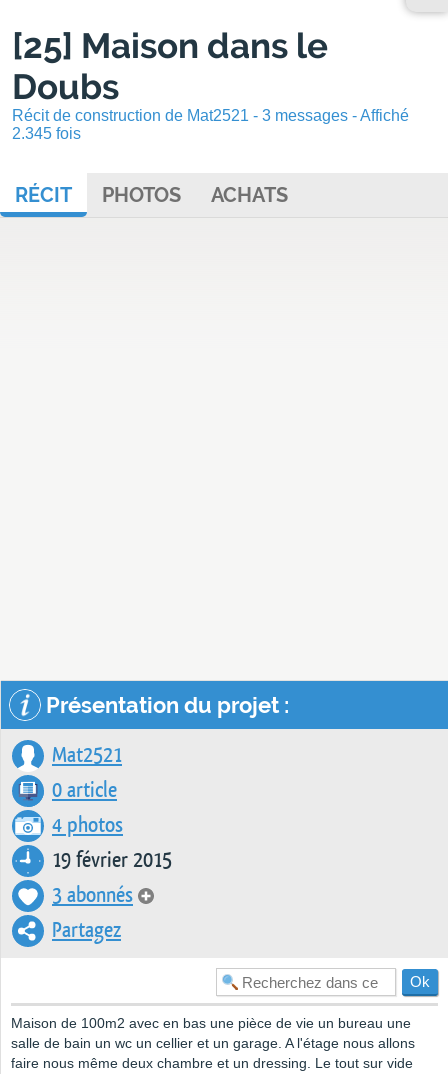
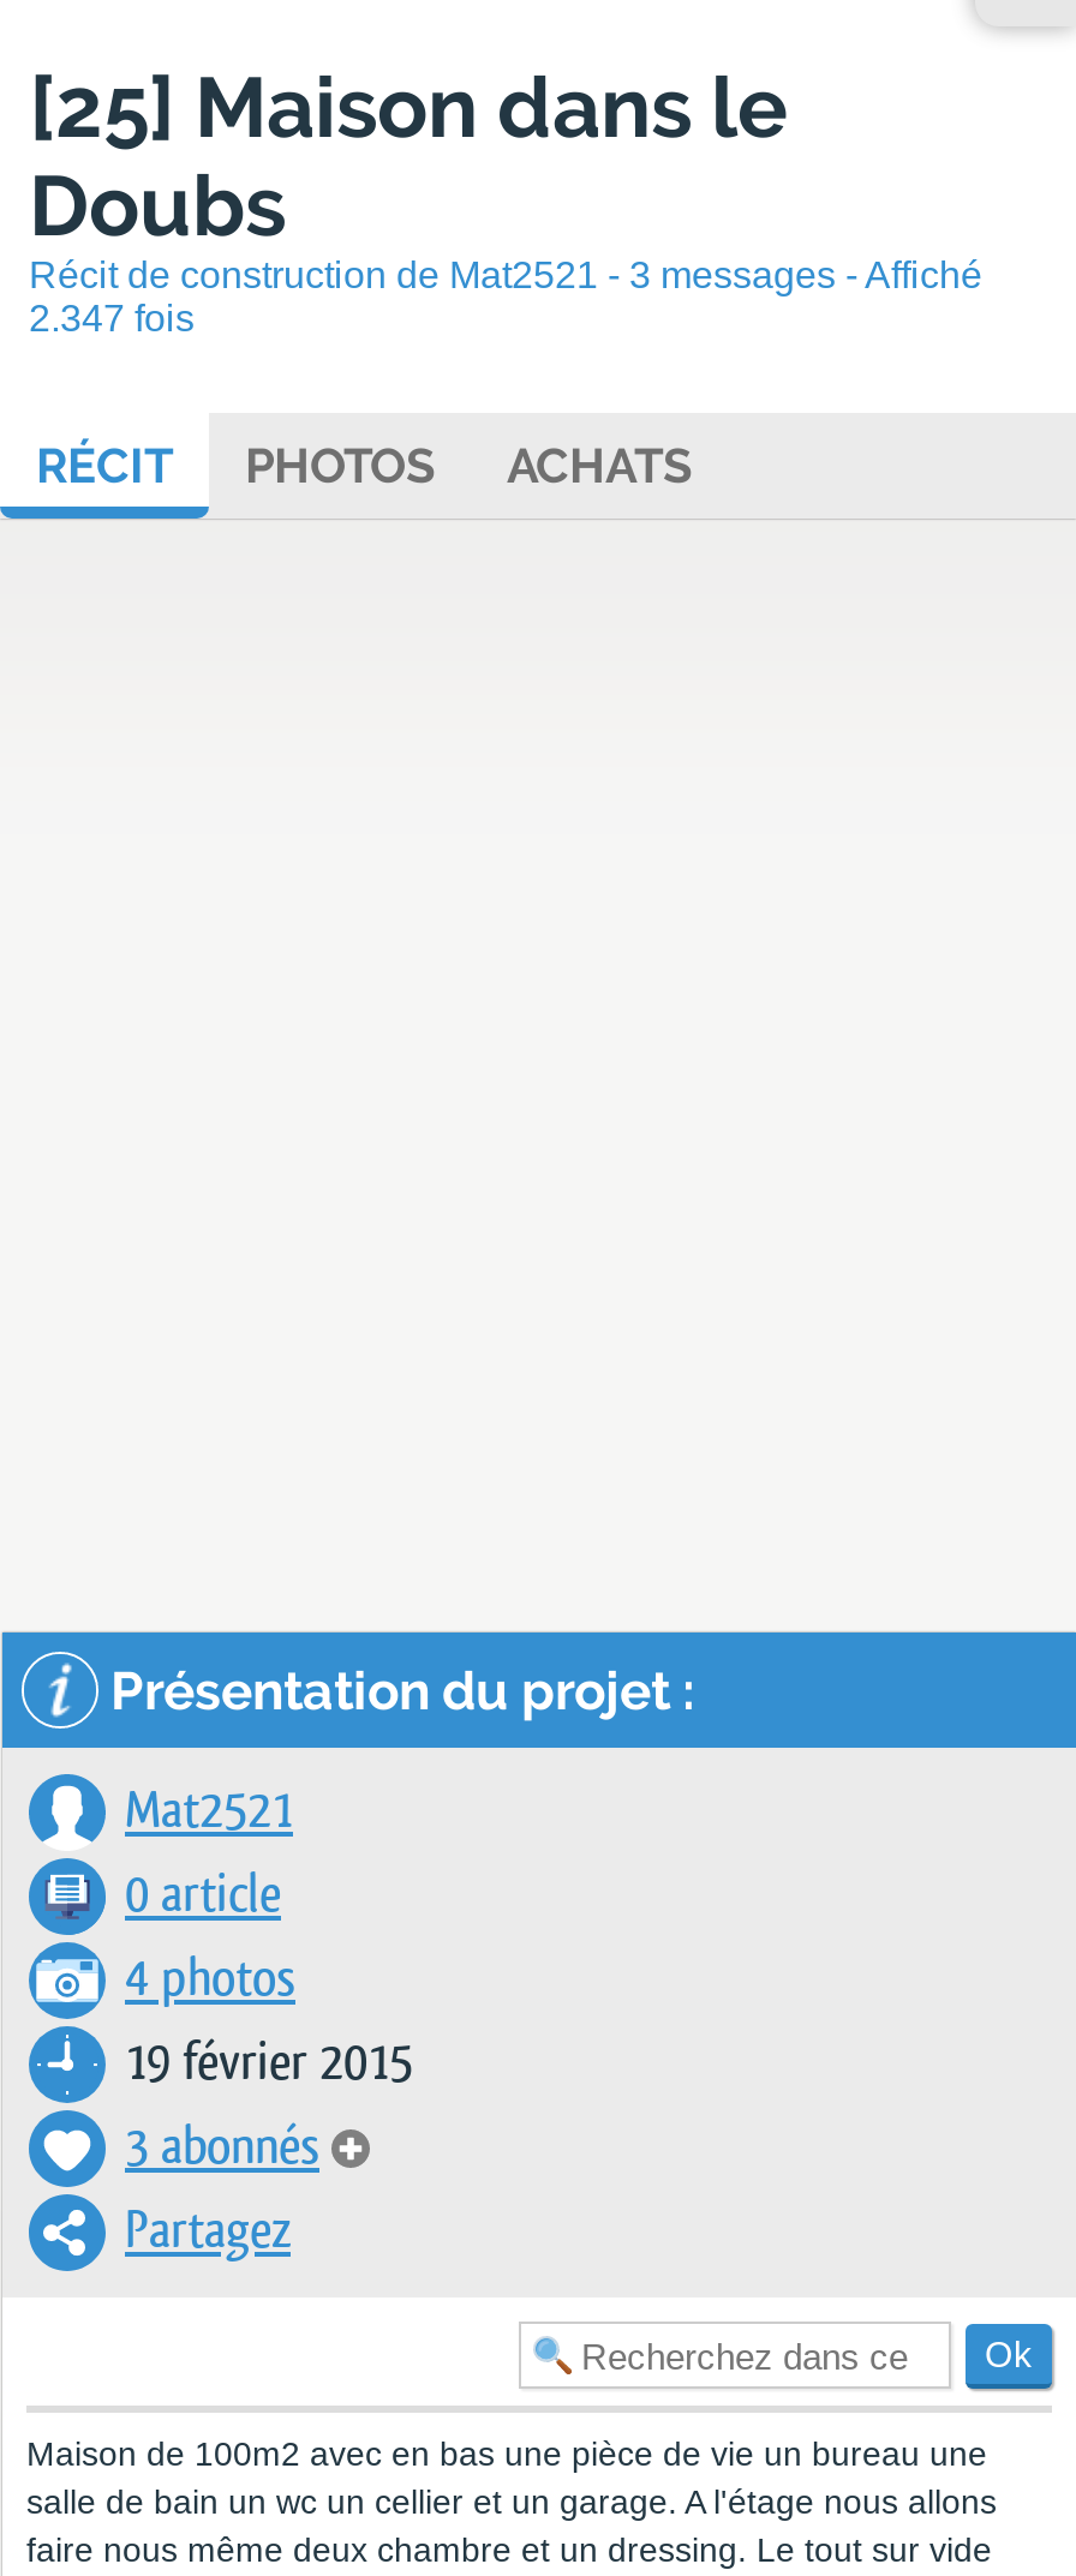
[12,125,81,142] 2.345 fois -> [29,298,195,339] 2.347 fois

